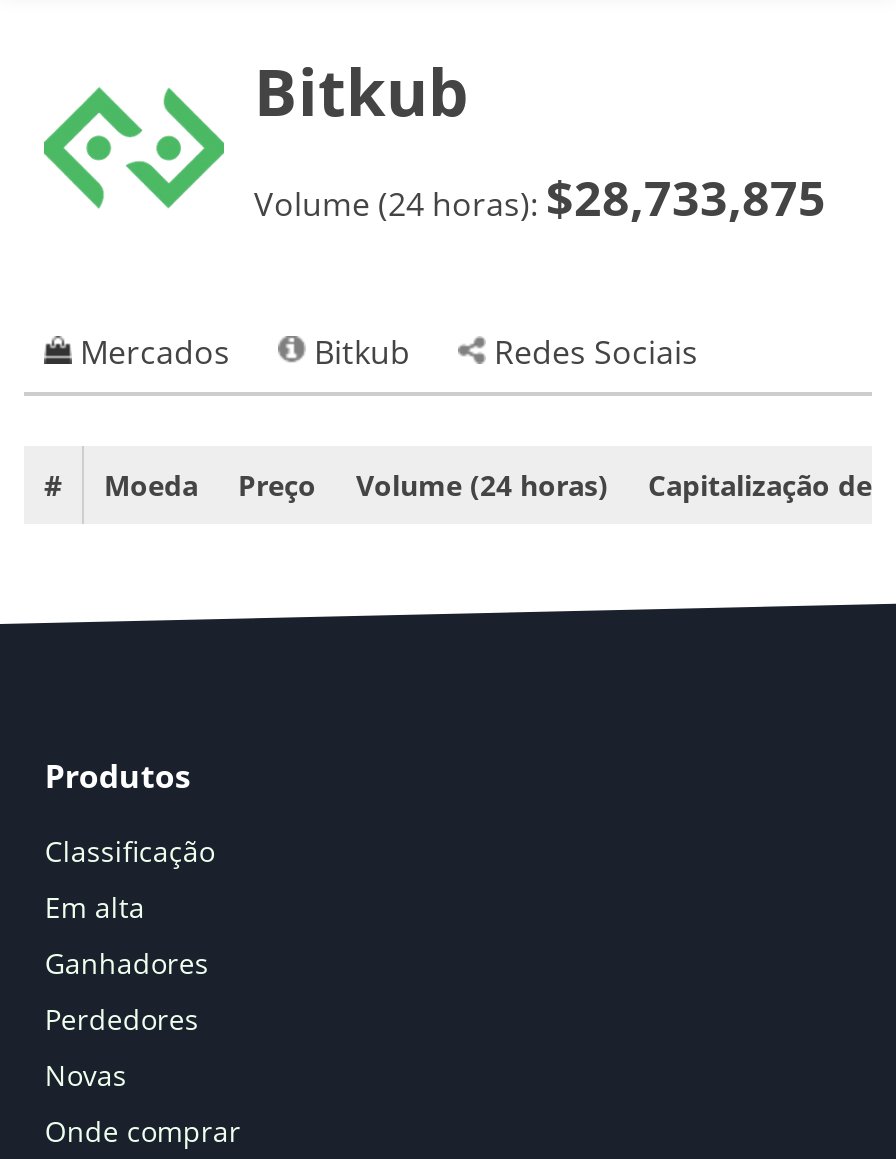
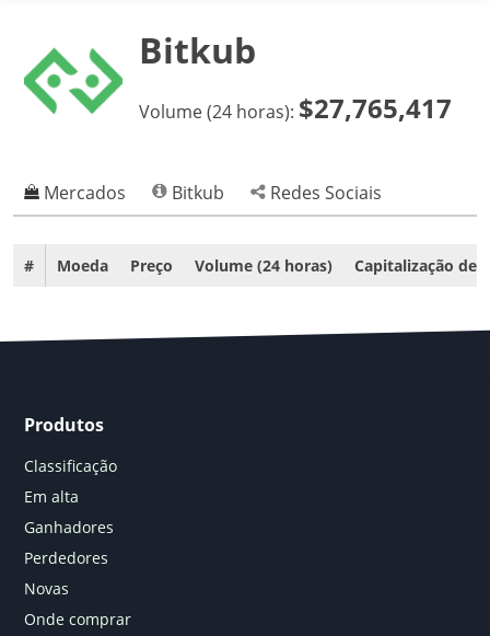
[254,164,826,230] Volume (24 horas): $28,733,875 -> [139,90,452,126] Volume (24 horas): $27,765,417

